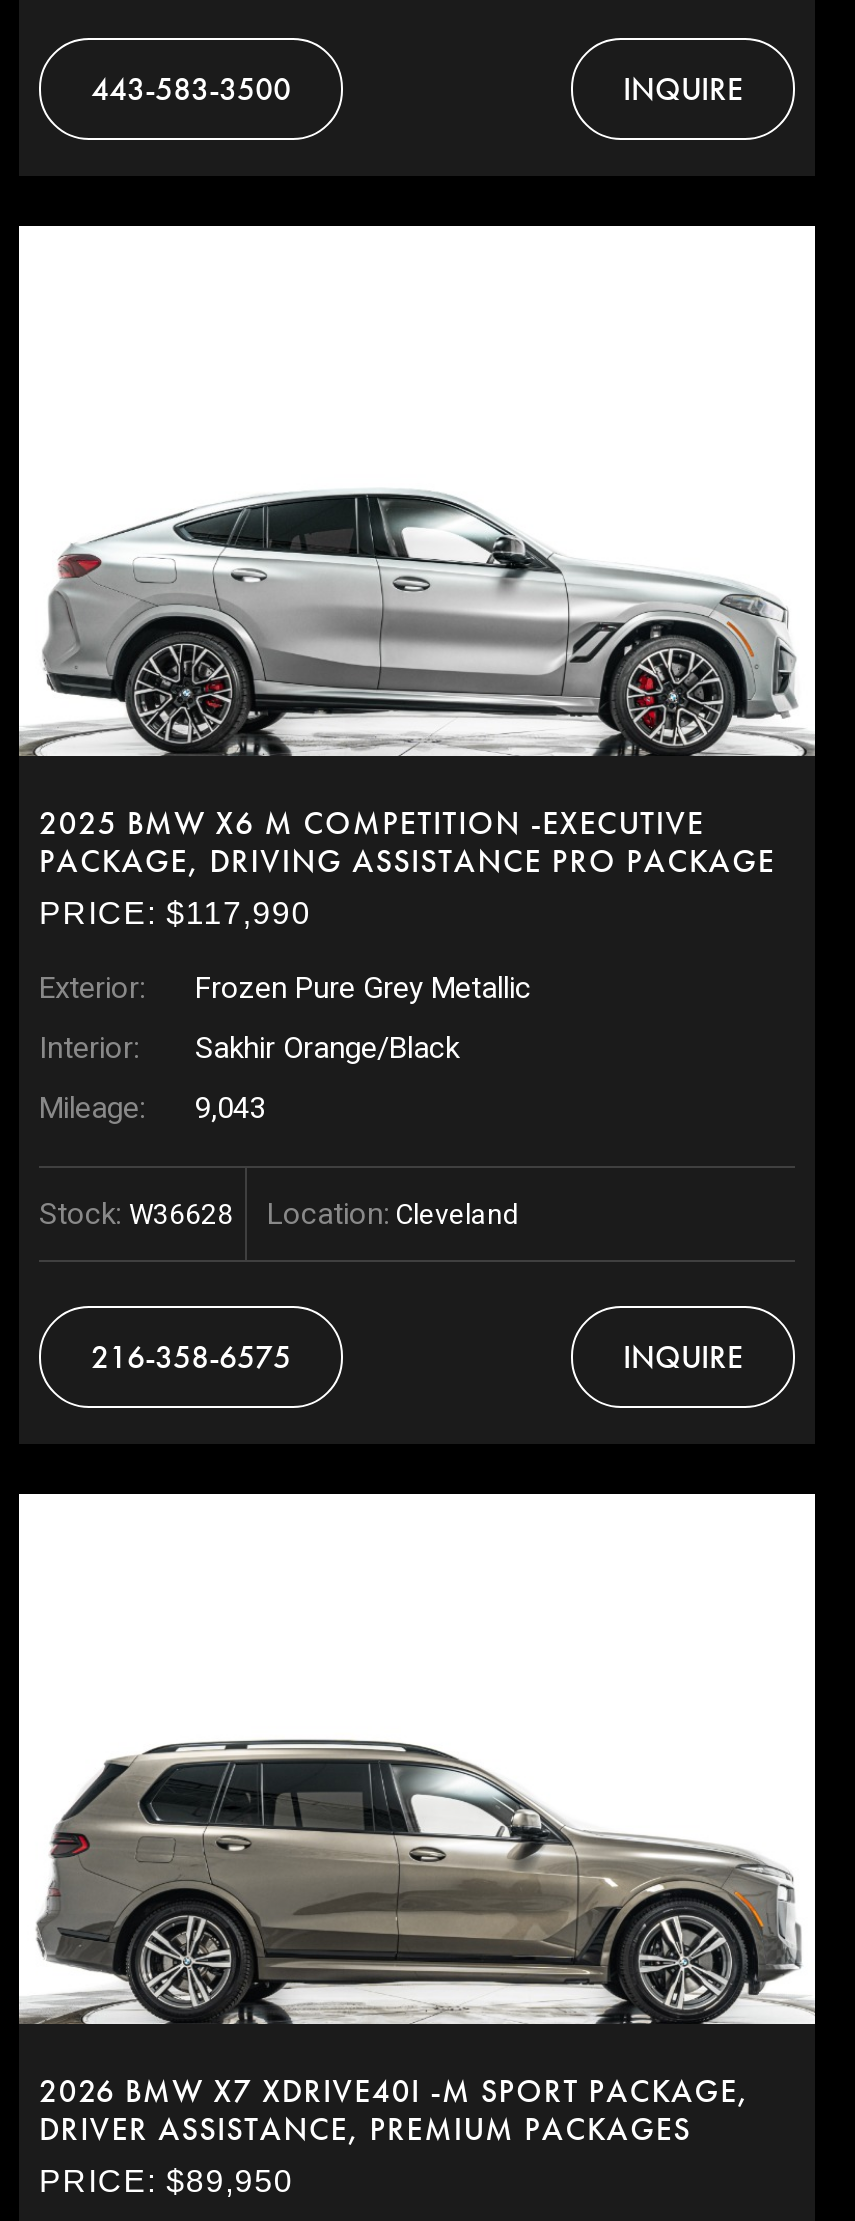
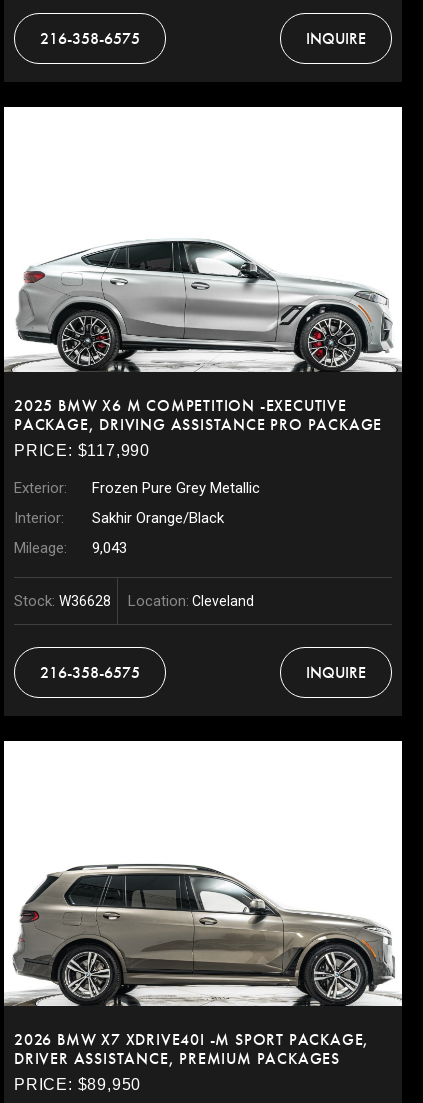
[91,70,291,108] 443-583-3500 -> [40,29,140,48] 216-358-6575

